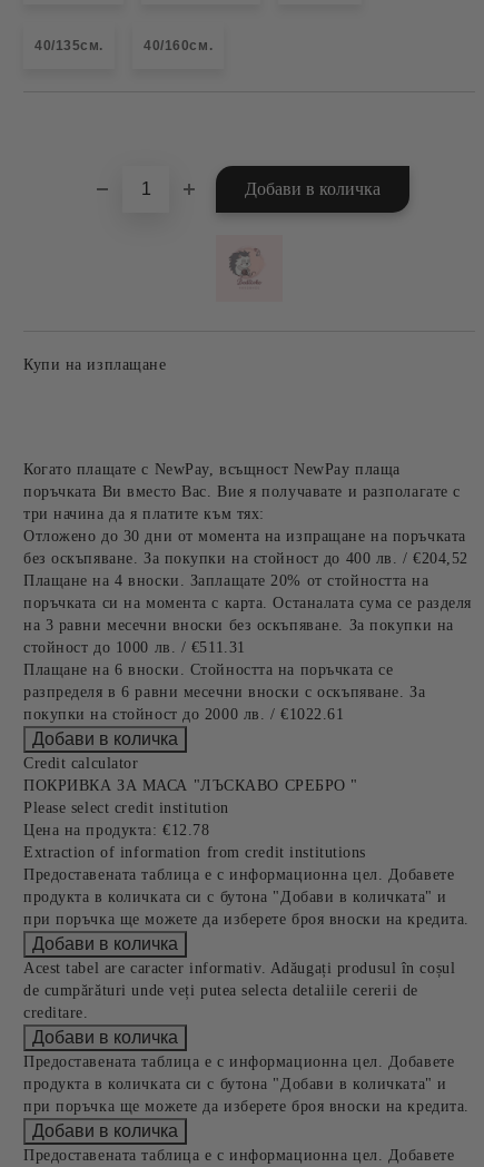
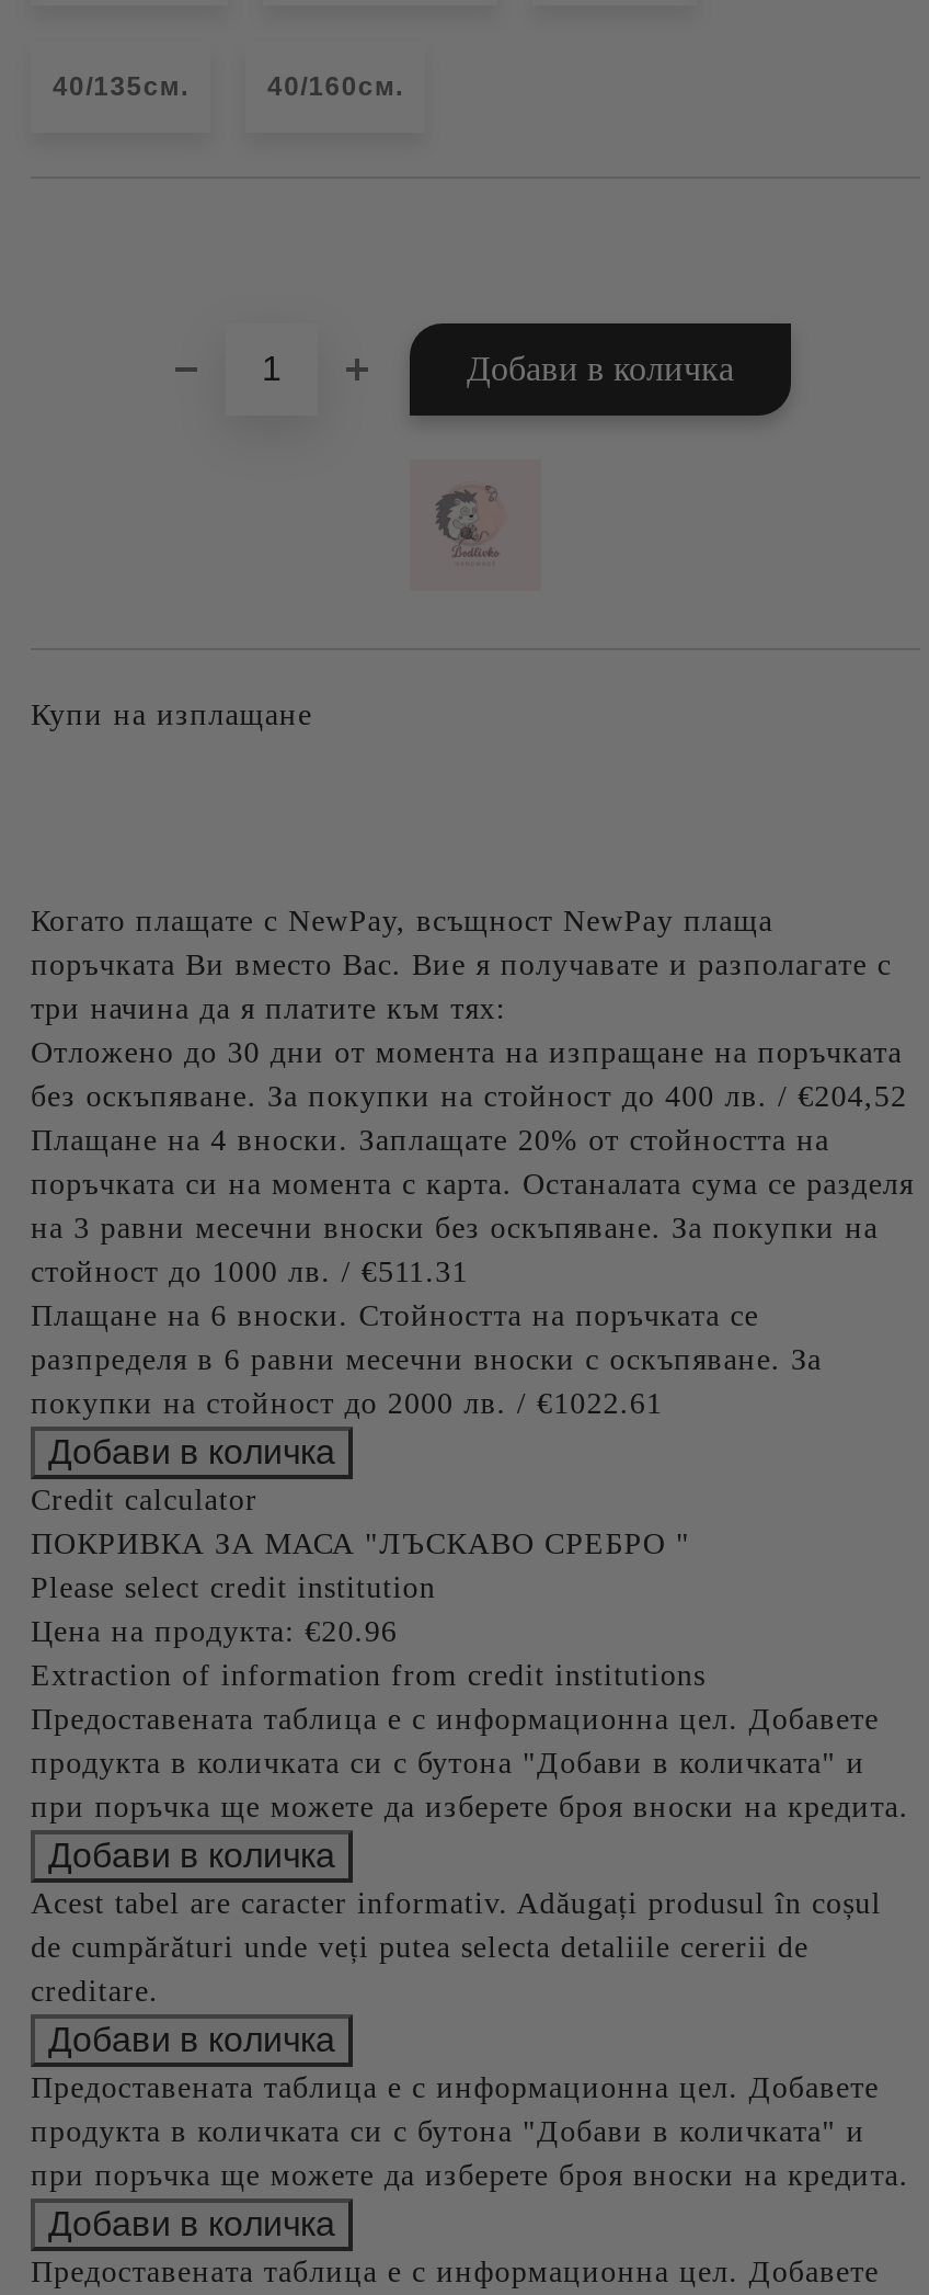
[23,822,210,839] Цена на продукта: €12.78 -> [31,1615,398,1648] Цена на продукта: €20.96

